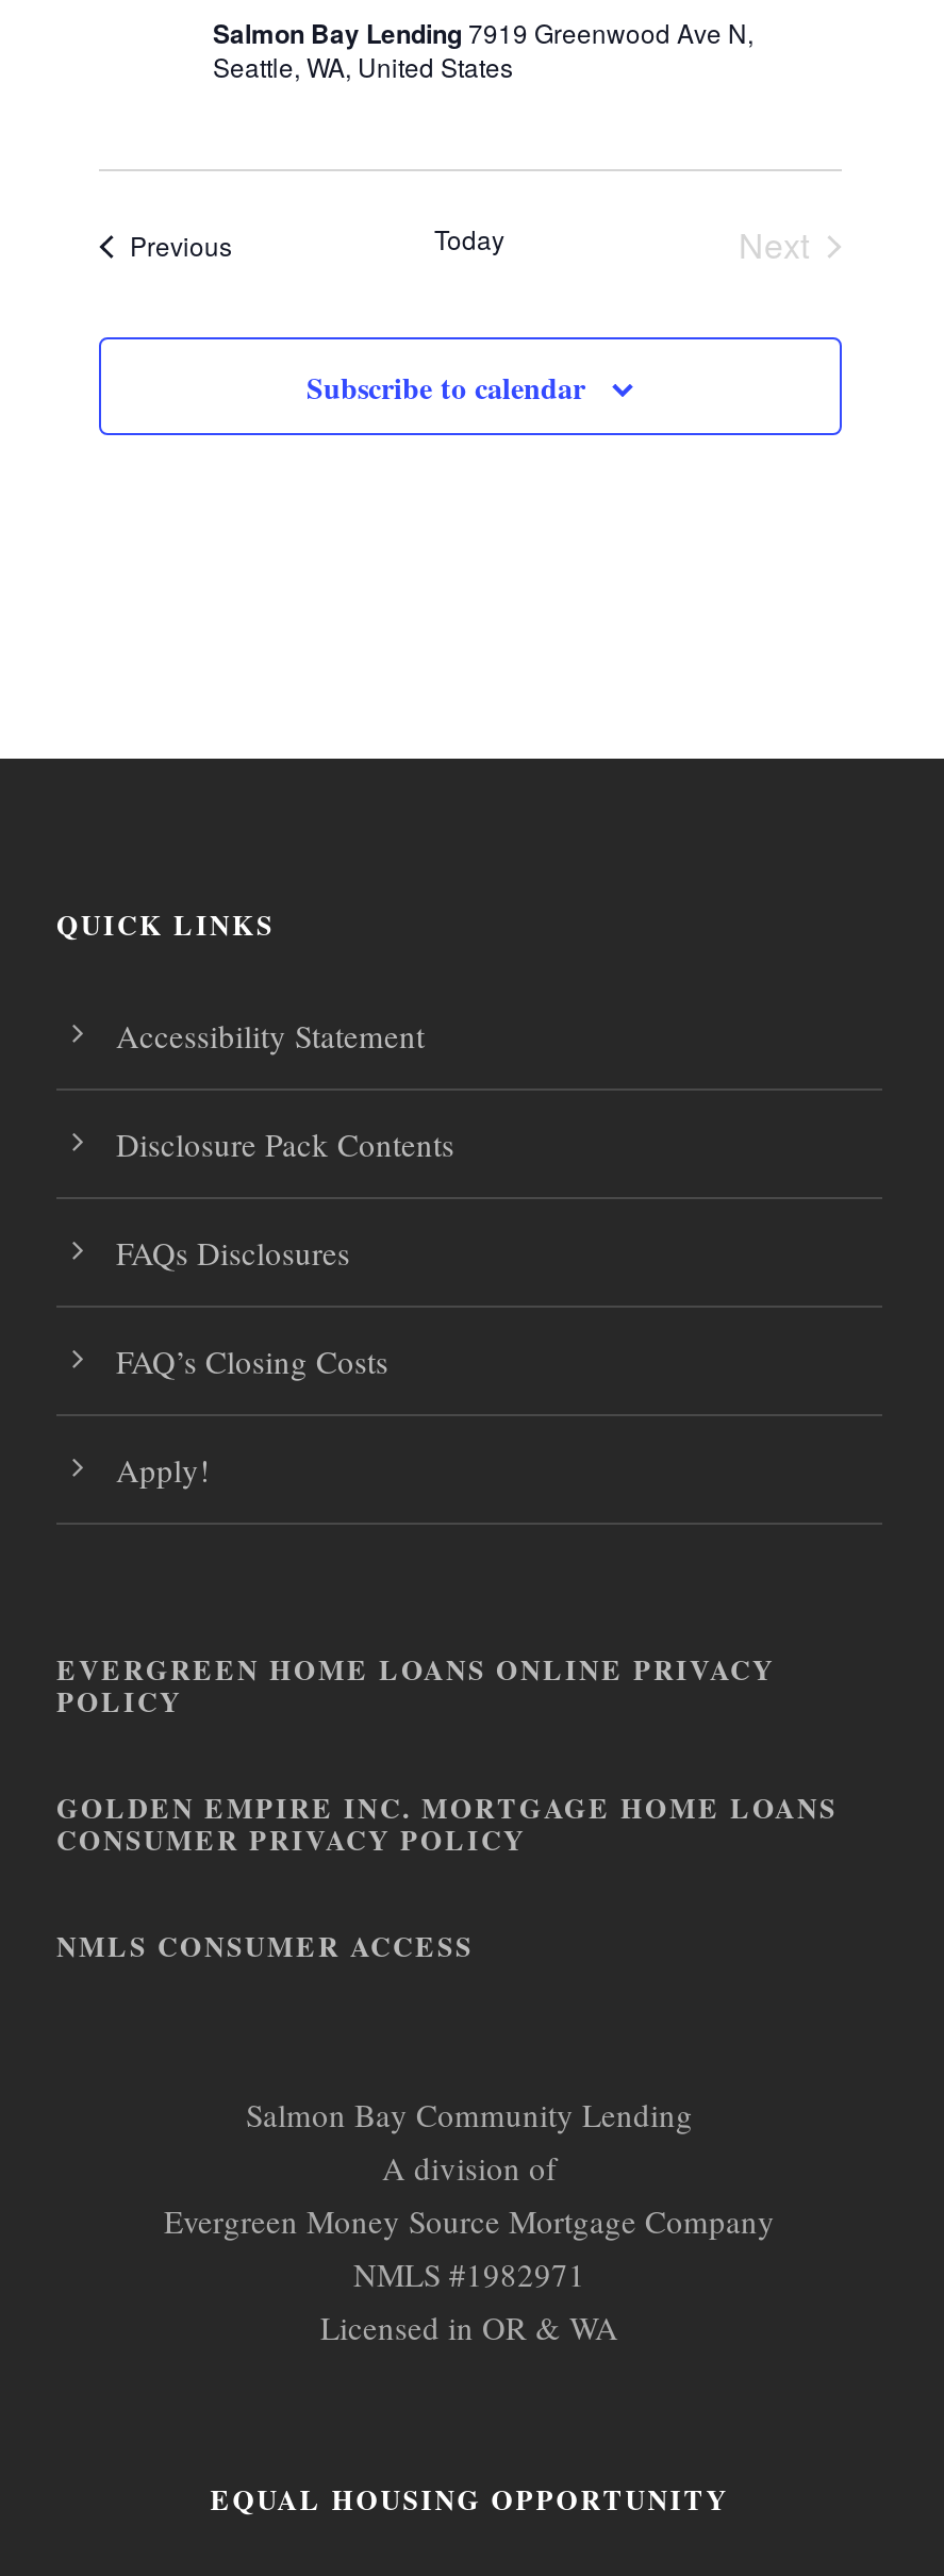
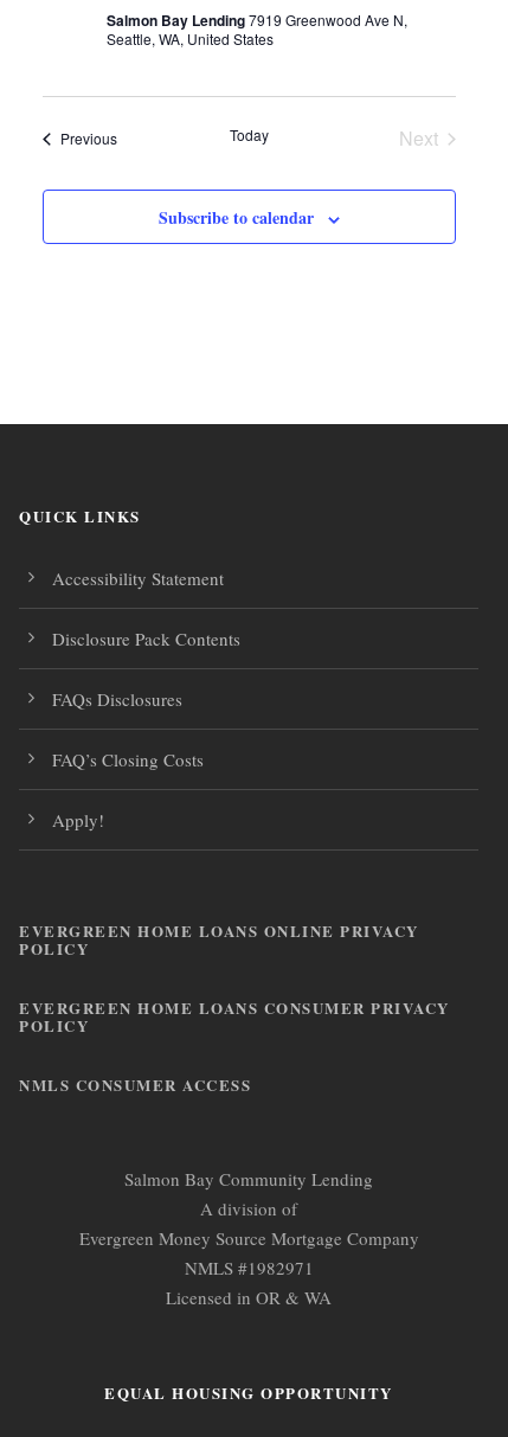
[56,1787,838,1860] GOLDEN EMPIRE INC. MORTGAGE HOME LOANS | CONSUMER PRIVACY POLICY -> [19,997,449,1037] EVERGREEN HOME LOANS CONSUMER PRIVACY | POLICY

